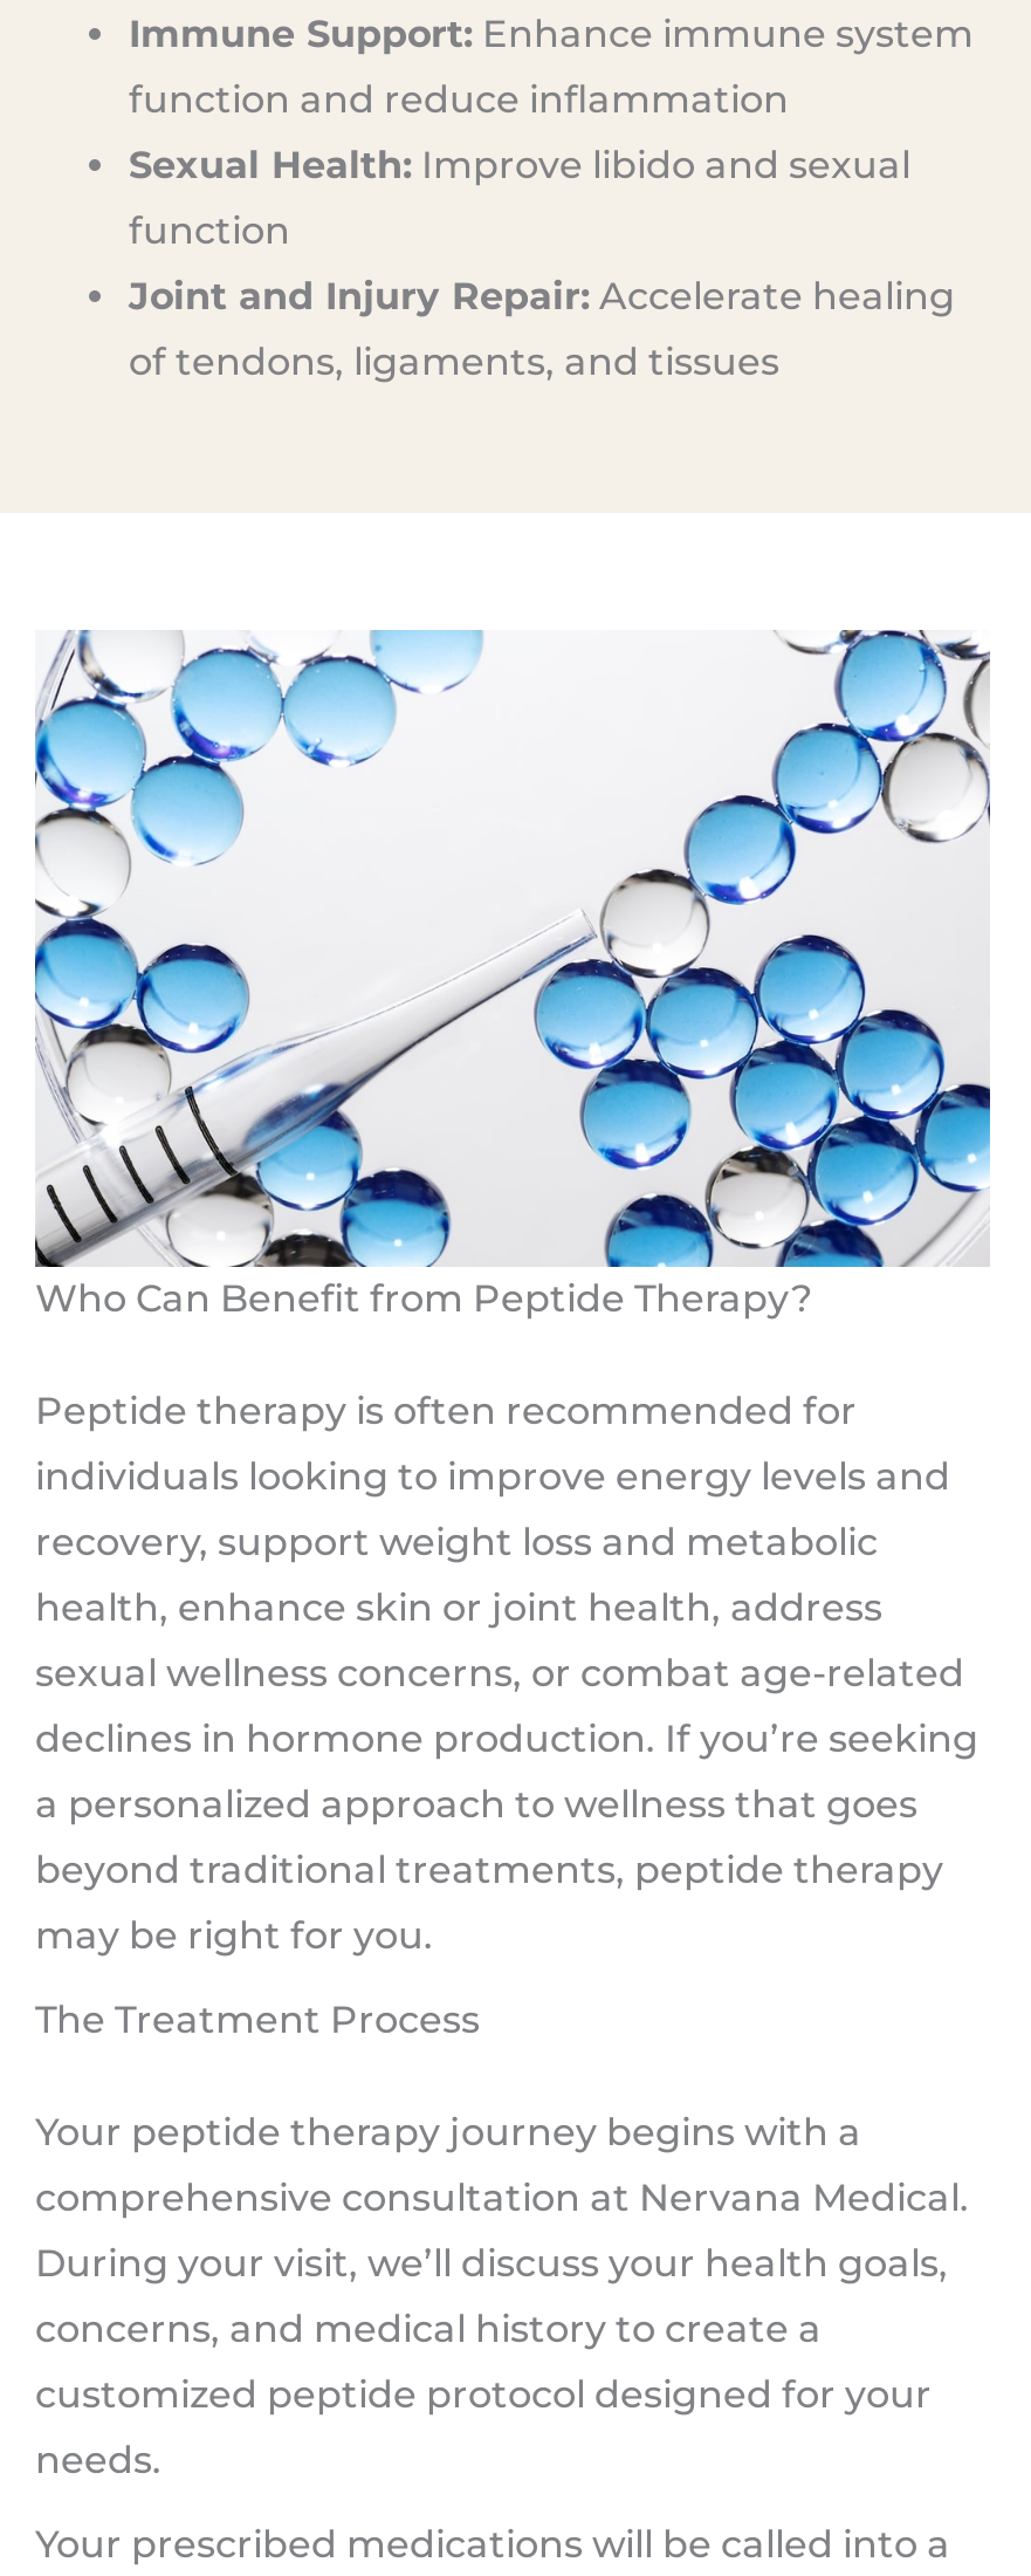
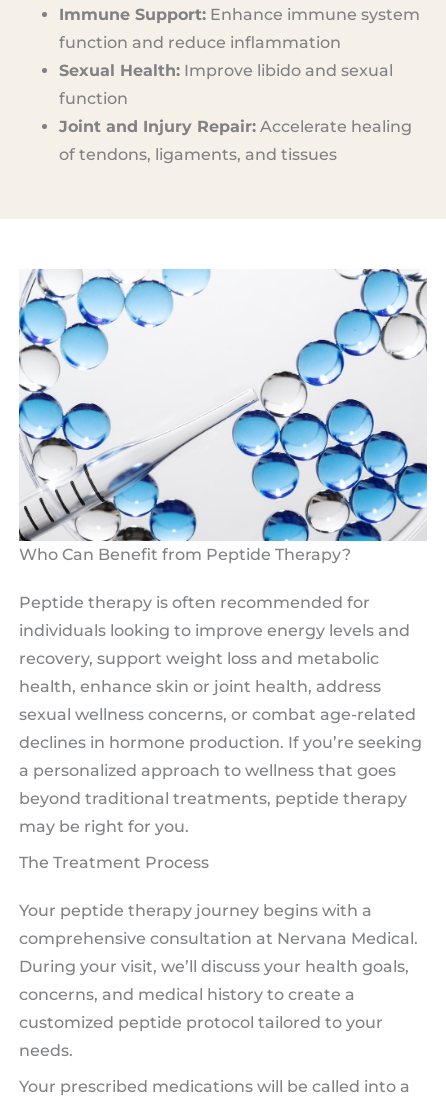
[35,2372,932,2416] customized peptide protocol designed for your -> [19,1013,383,1032] customized peptide protocol tailored to your

